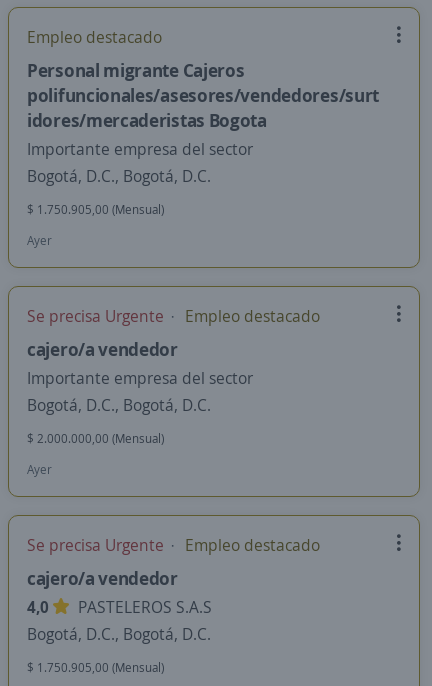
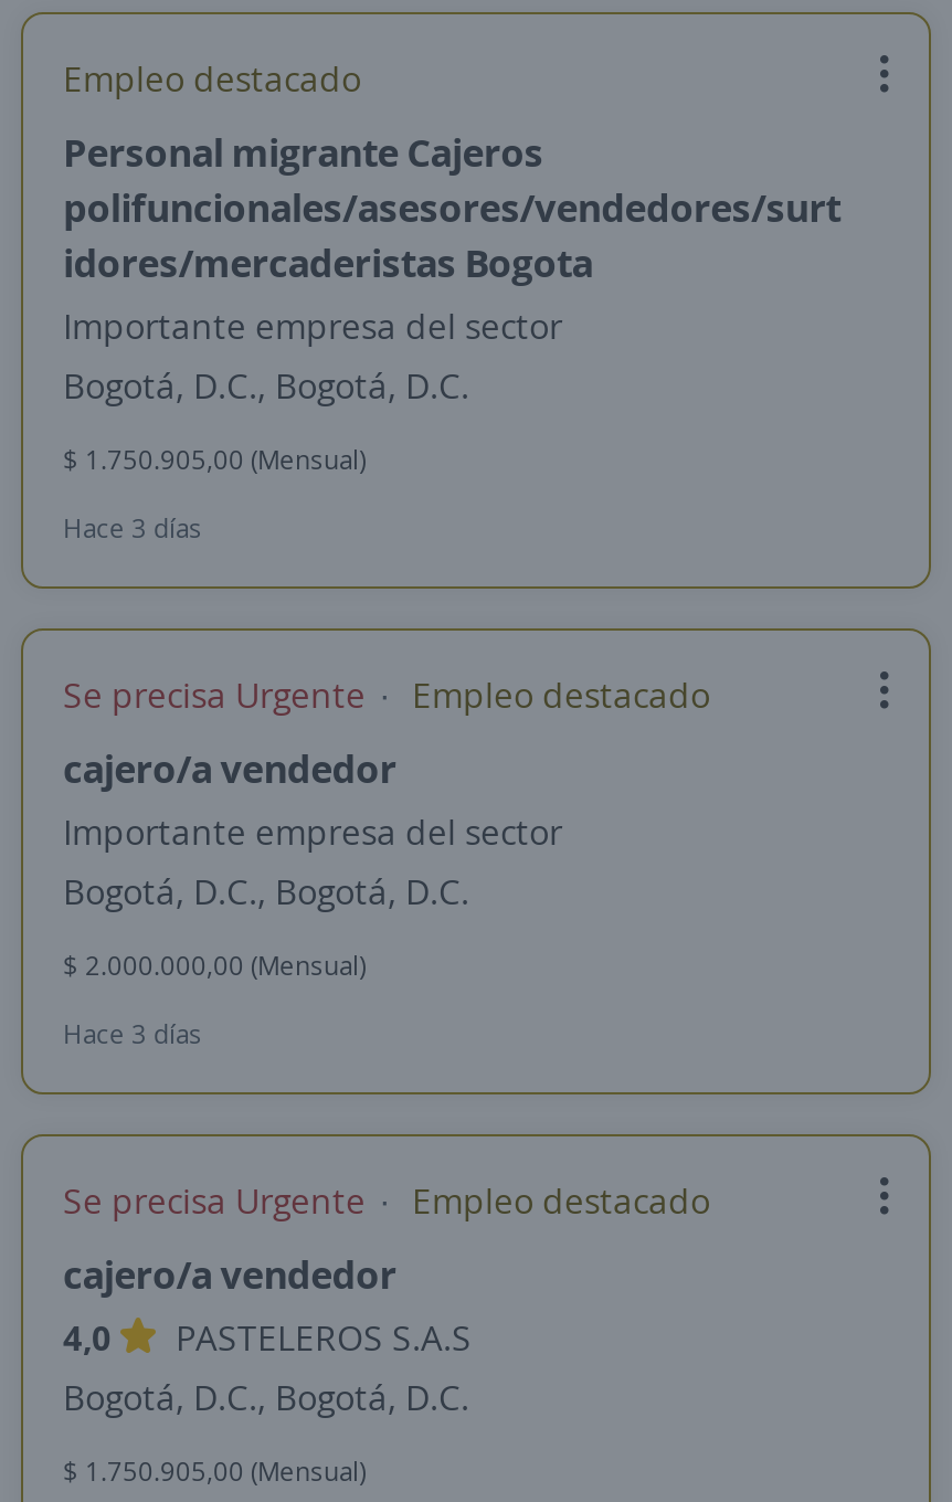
[27,232,52,249] Ayer -> [63,509,202,547] Hace 3 días
[27,461,52,478] Ayer -> [63,1015,202,1053] Hace 3 días

